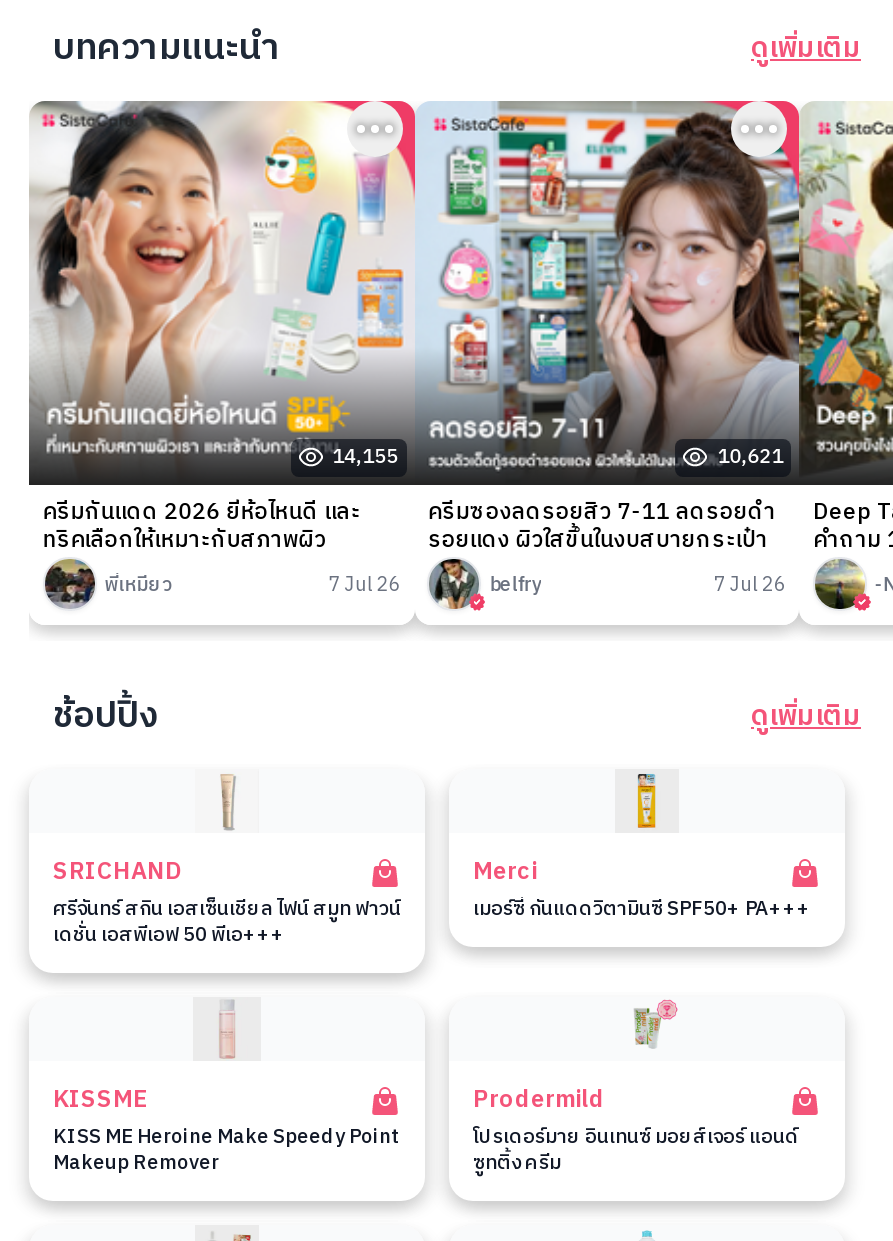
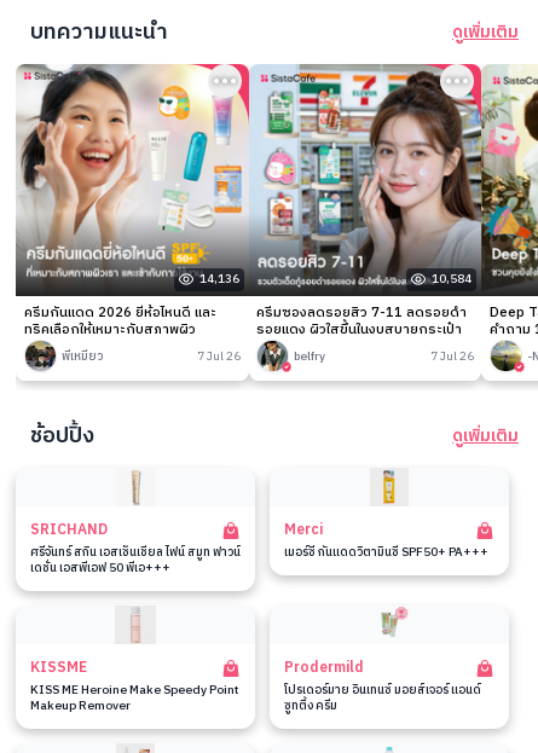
[332,442,398,474] 14,155 -> [199,270,239,289] 14,136
[717,442,783,474] 10,621 -> [432,270,472,289] 10,584

